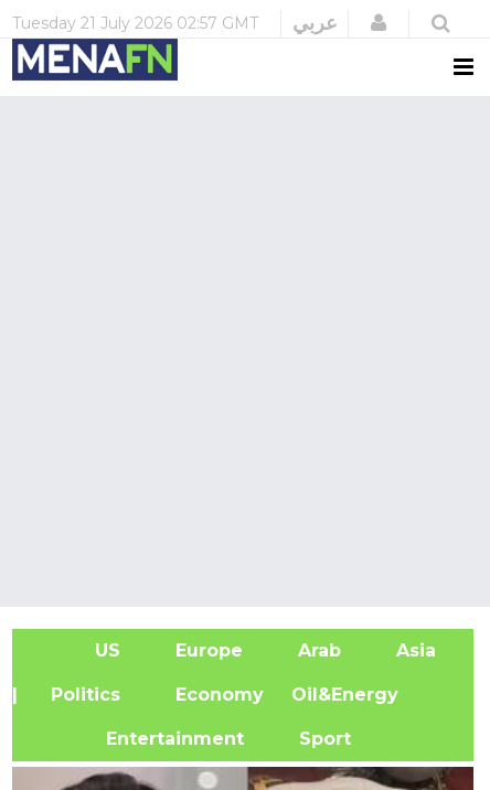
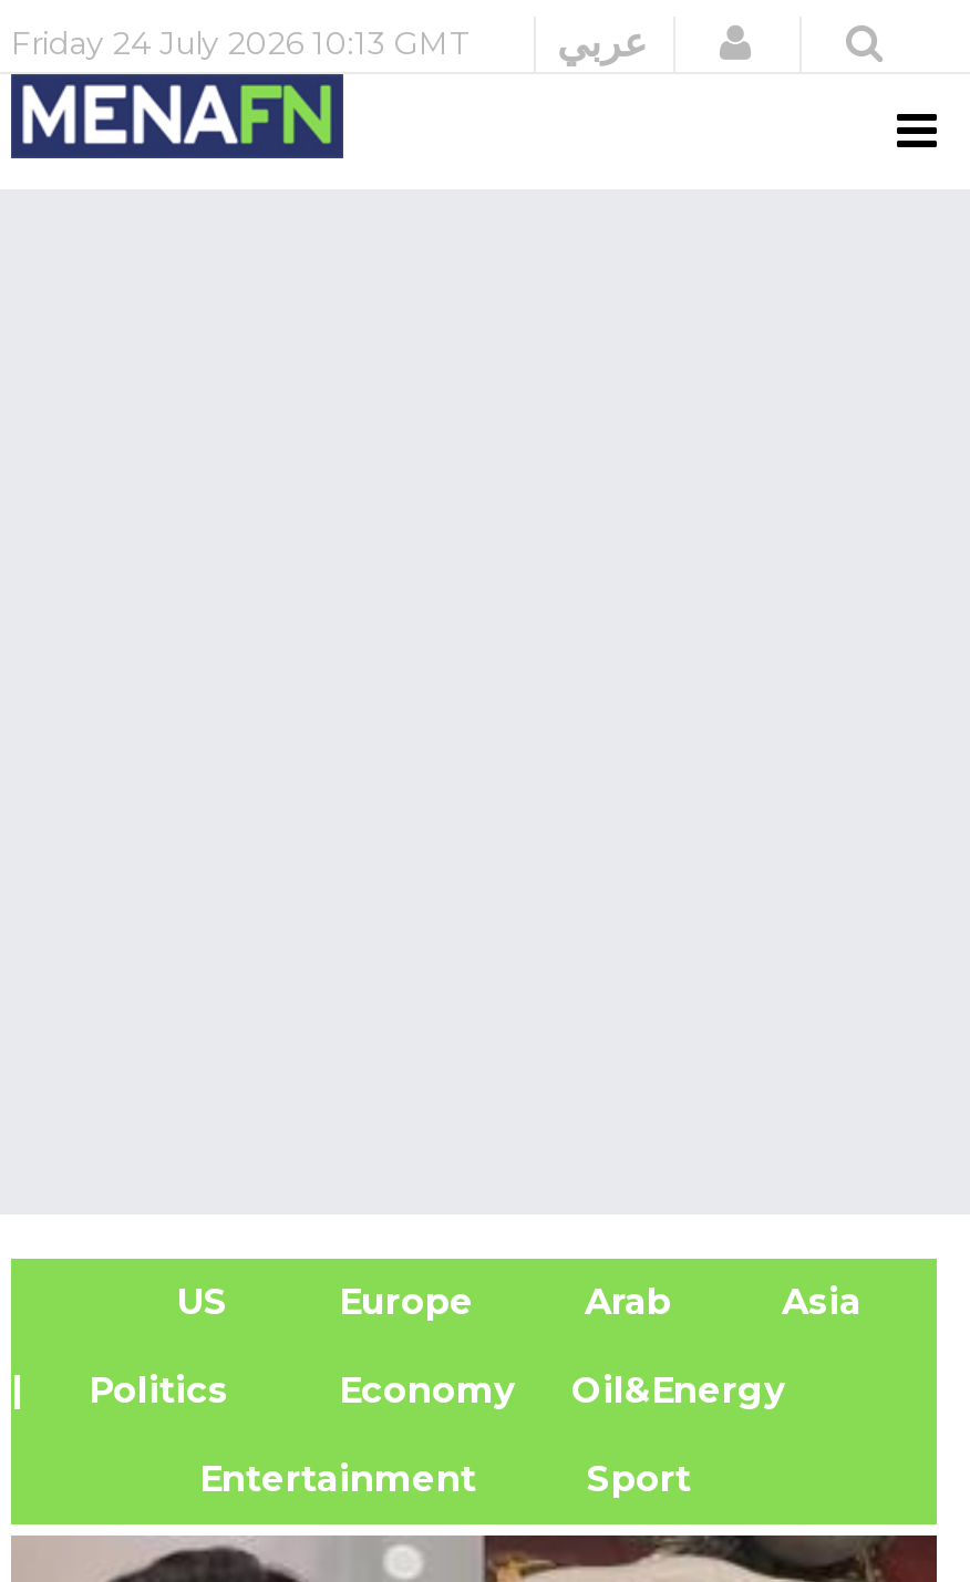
[12,13,258,33] Tuesday 21 July 2026 02:57 GMT -> [11,23,467,63] Friday 24 July 2026 10:13 GMT

